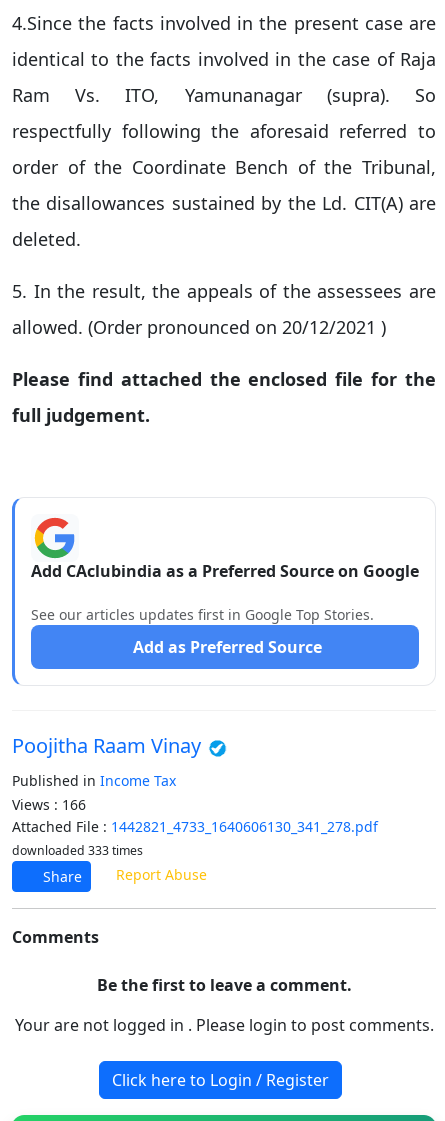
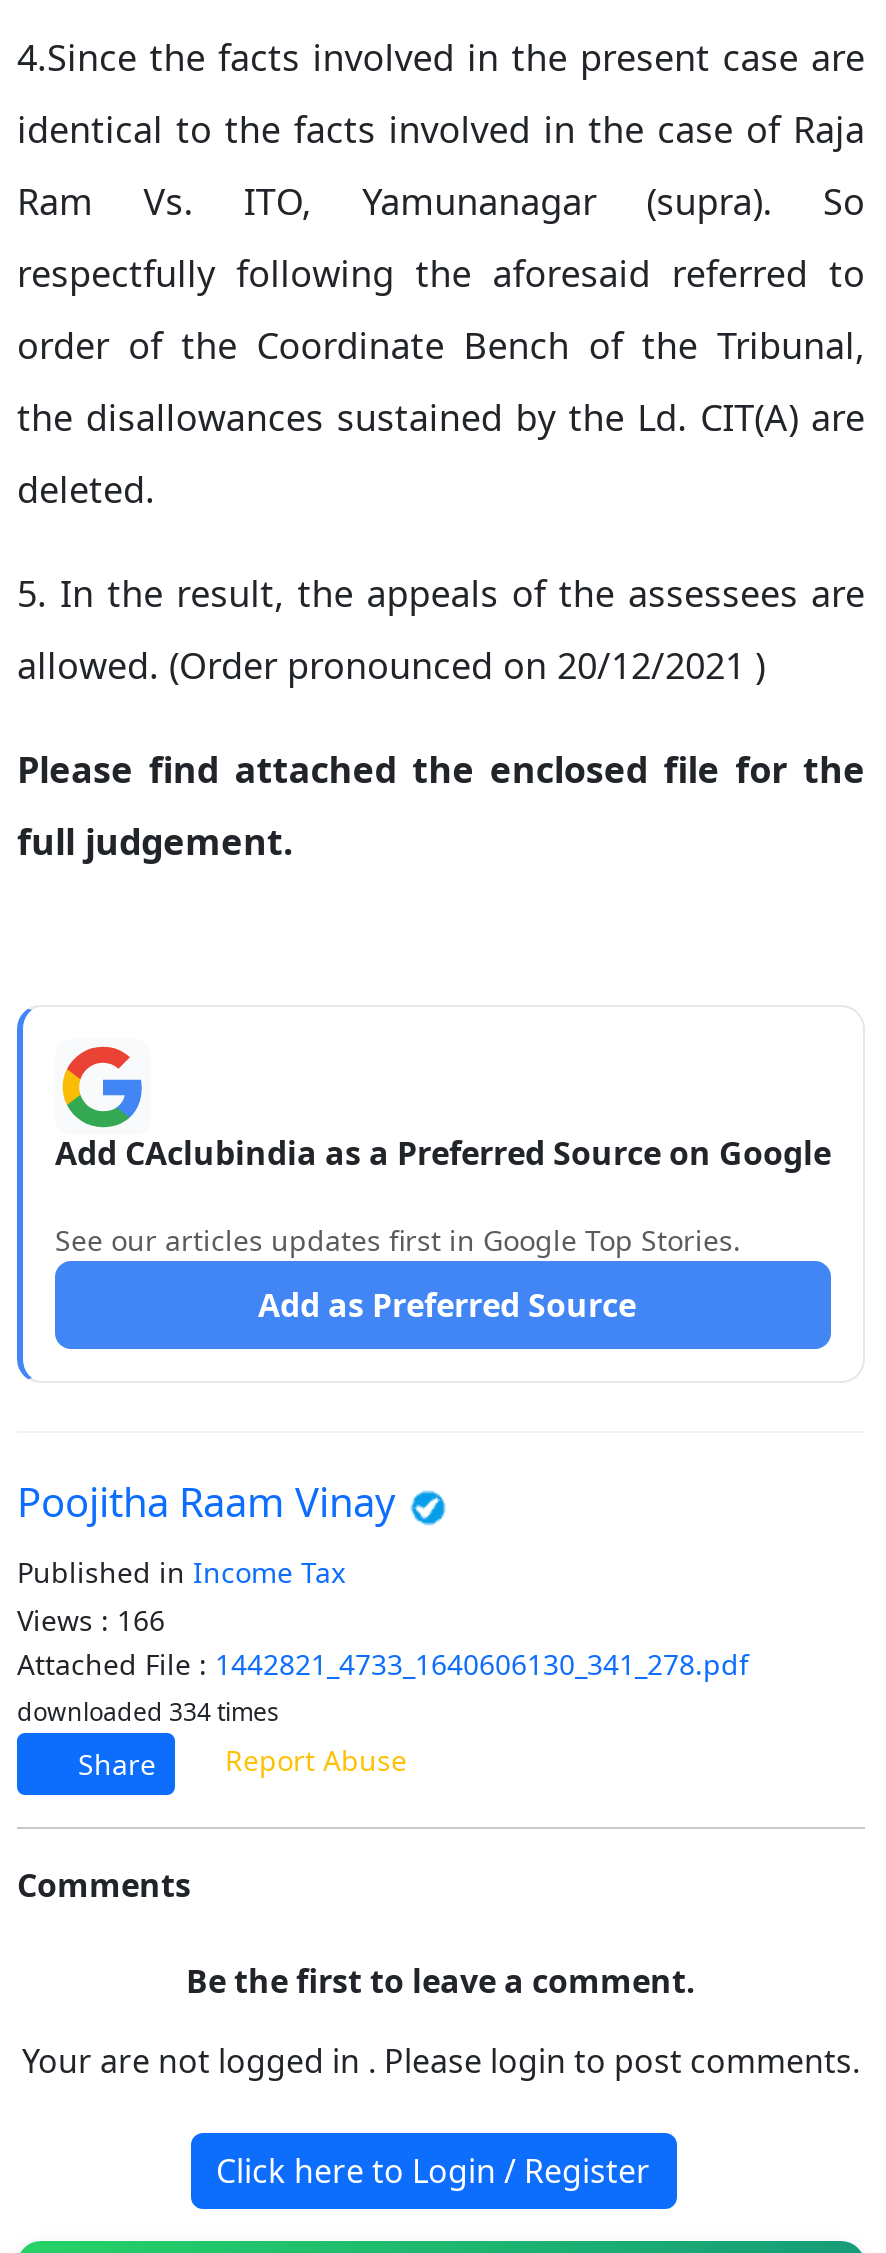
[12,842,143,859] downloaded 333 times -> [17,1694,279,1728] downloaded 334 times

